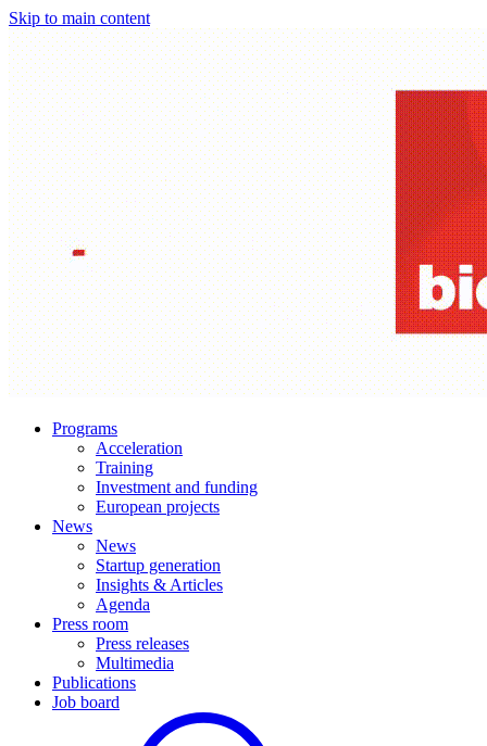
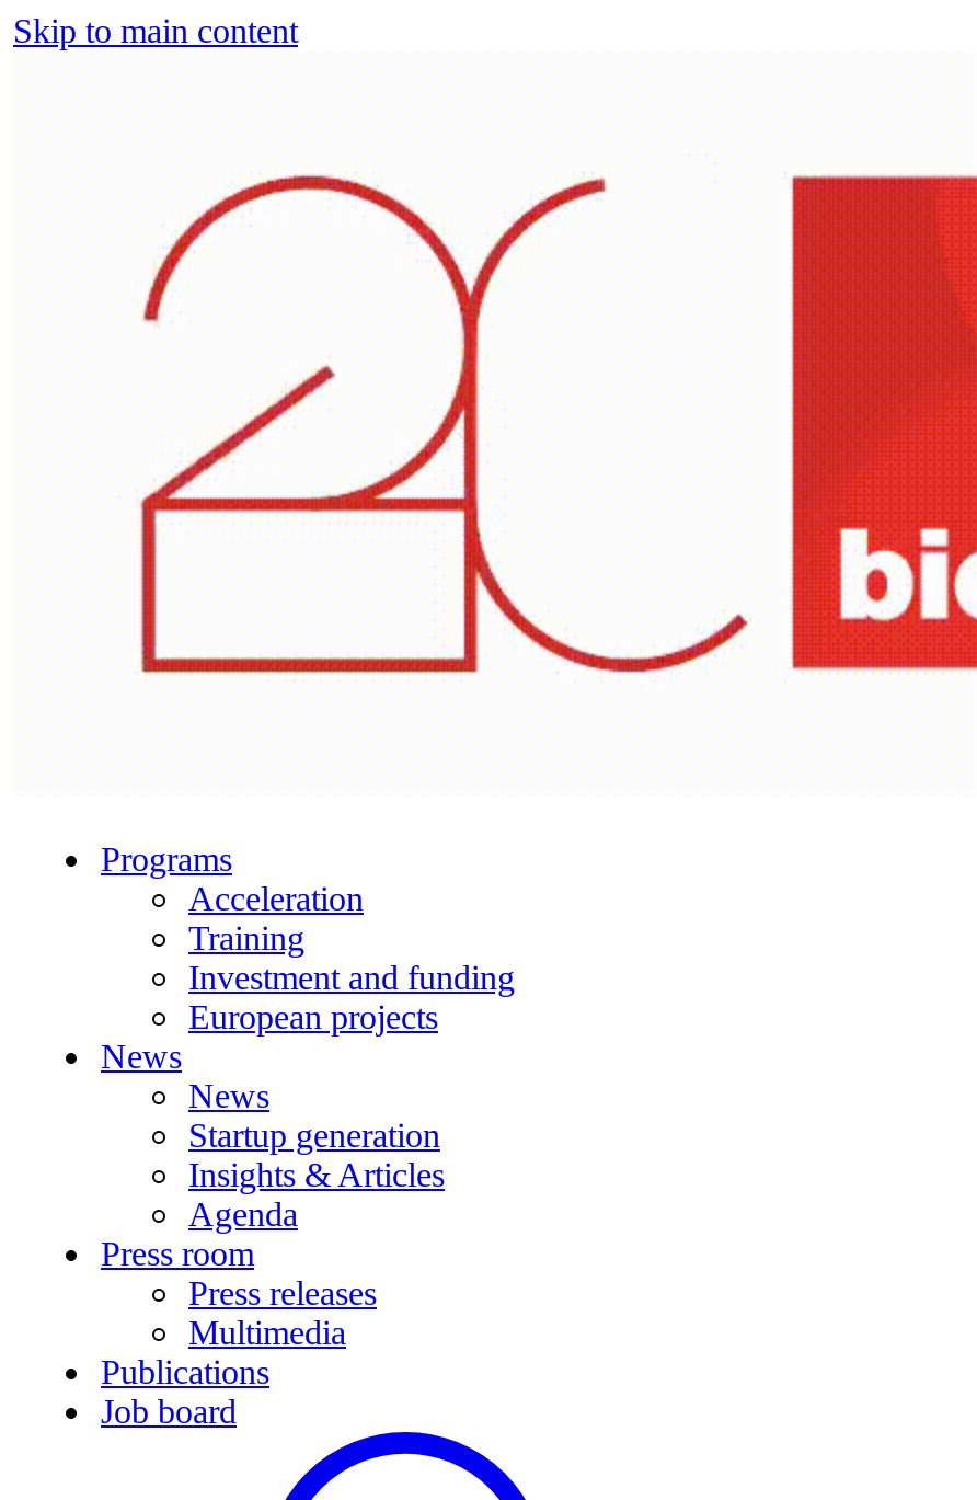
none -> [138,174,749,676] [image]

